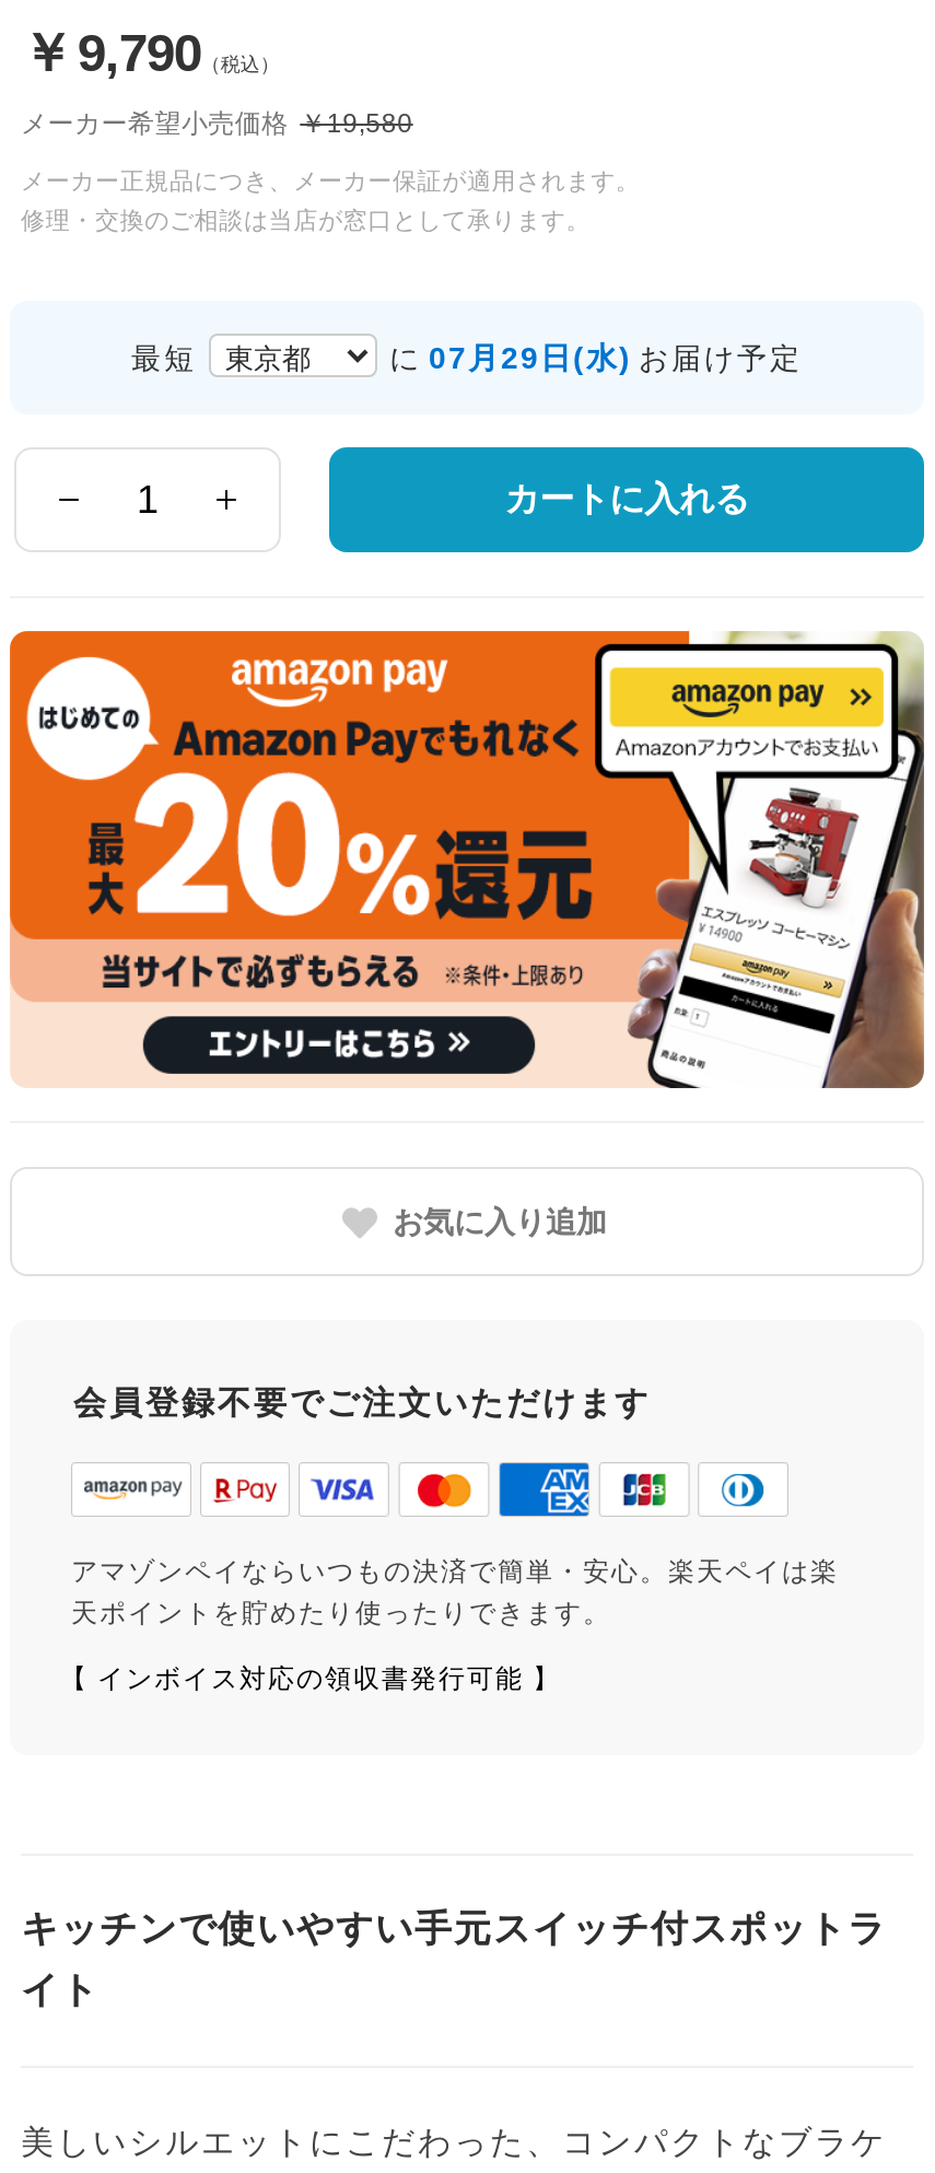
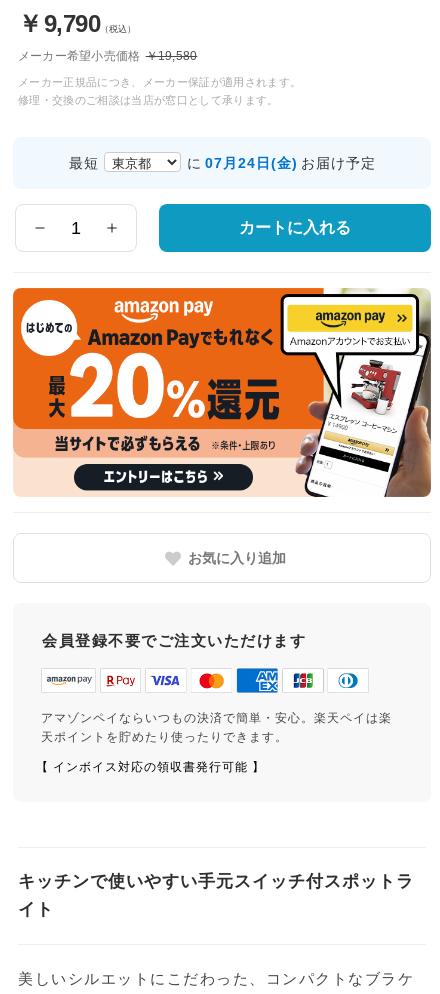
[389,340,803,375] に 07月29日(水) お届け予定 -> [186,155,375,171] に 07月24日(金) お届け予定

